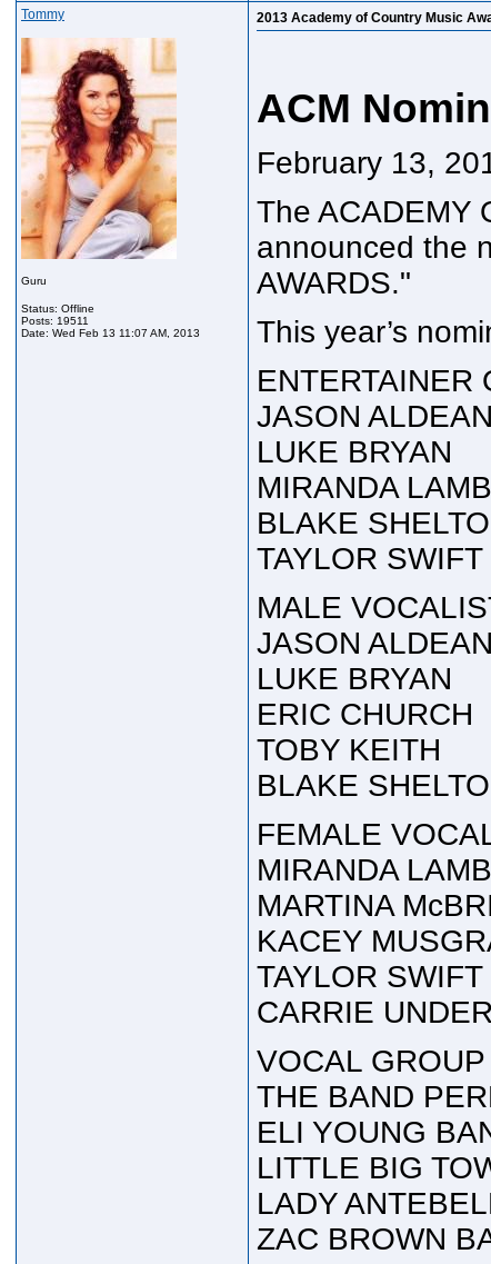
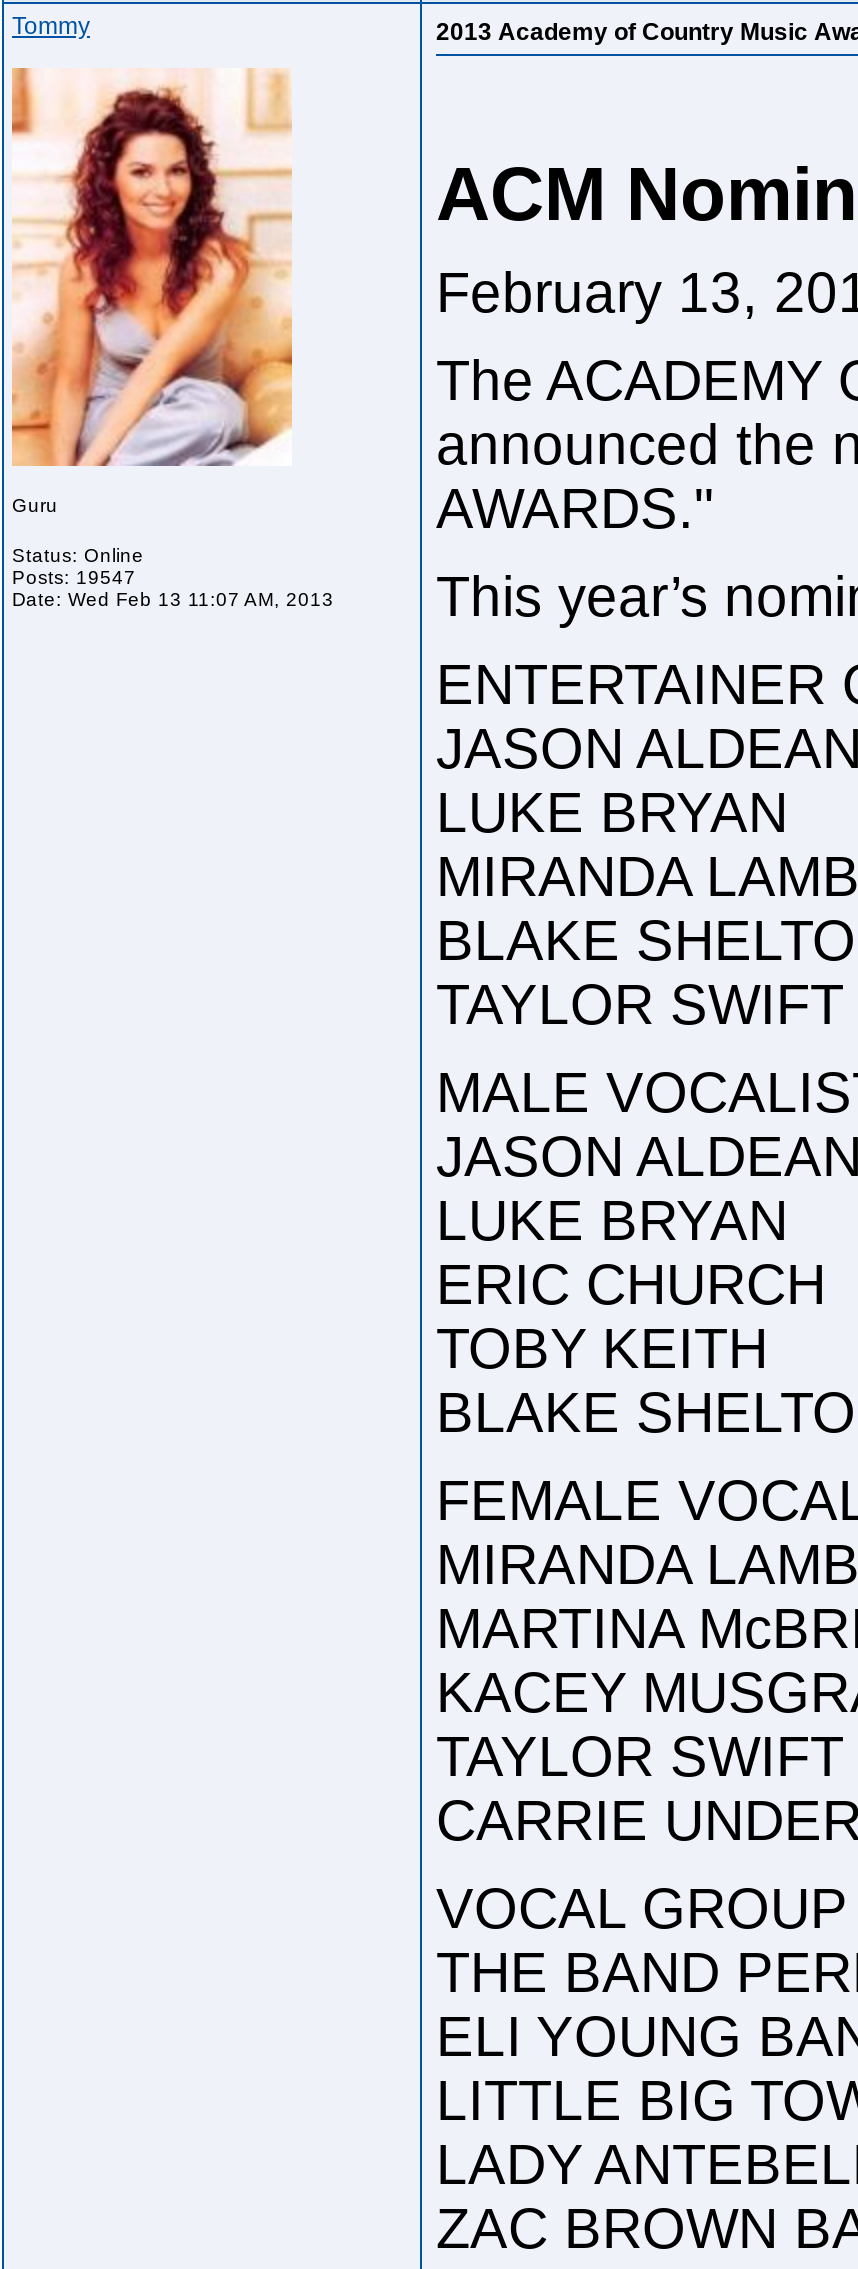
[21,302,94,315] Status: Offline -> [12,544,144,566] Status: Online
[21,315,89,327] Posts: 19511 -> [12,566,136,588] Posts: 19547

